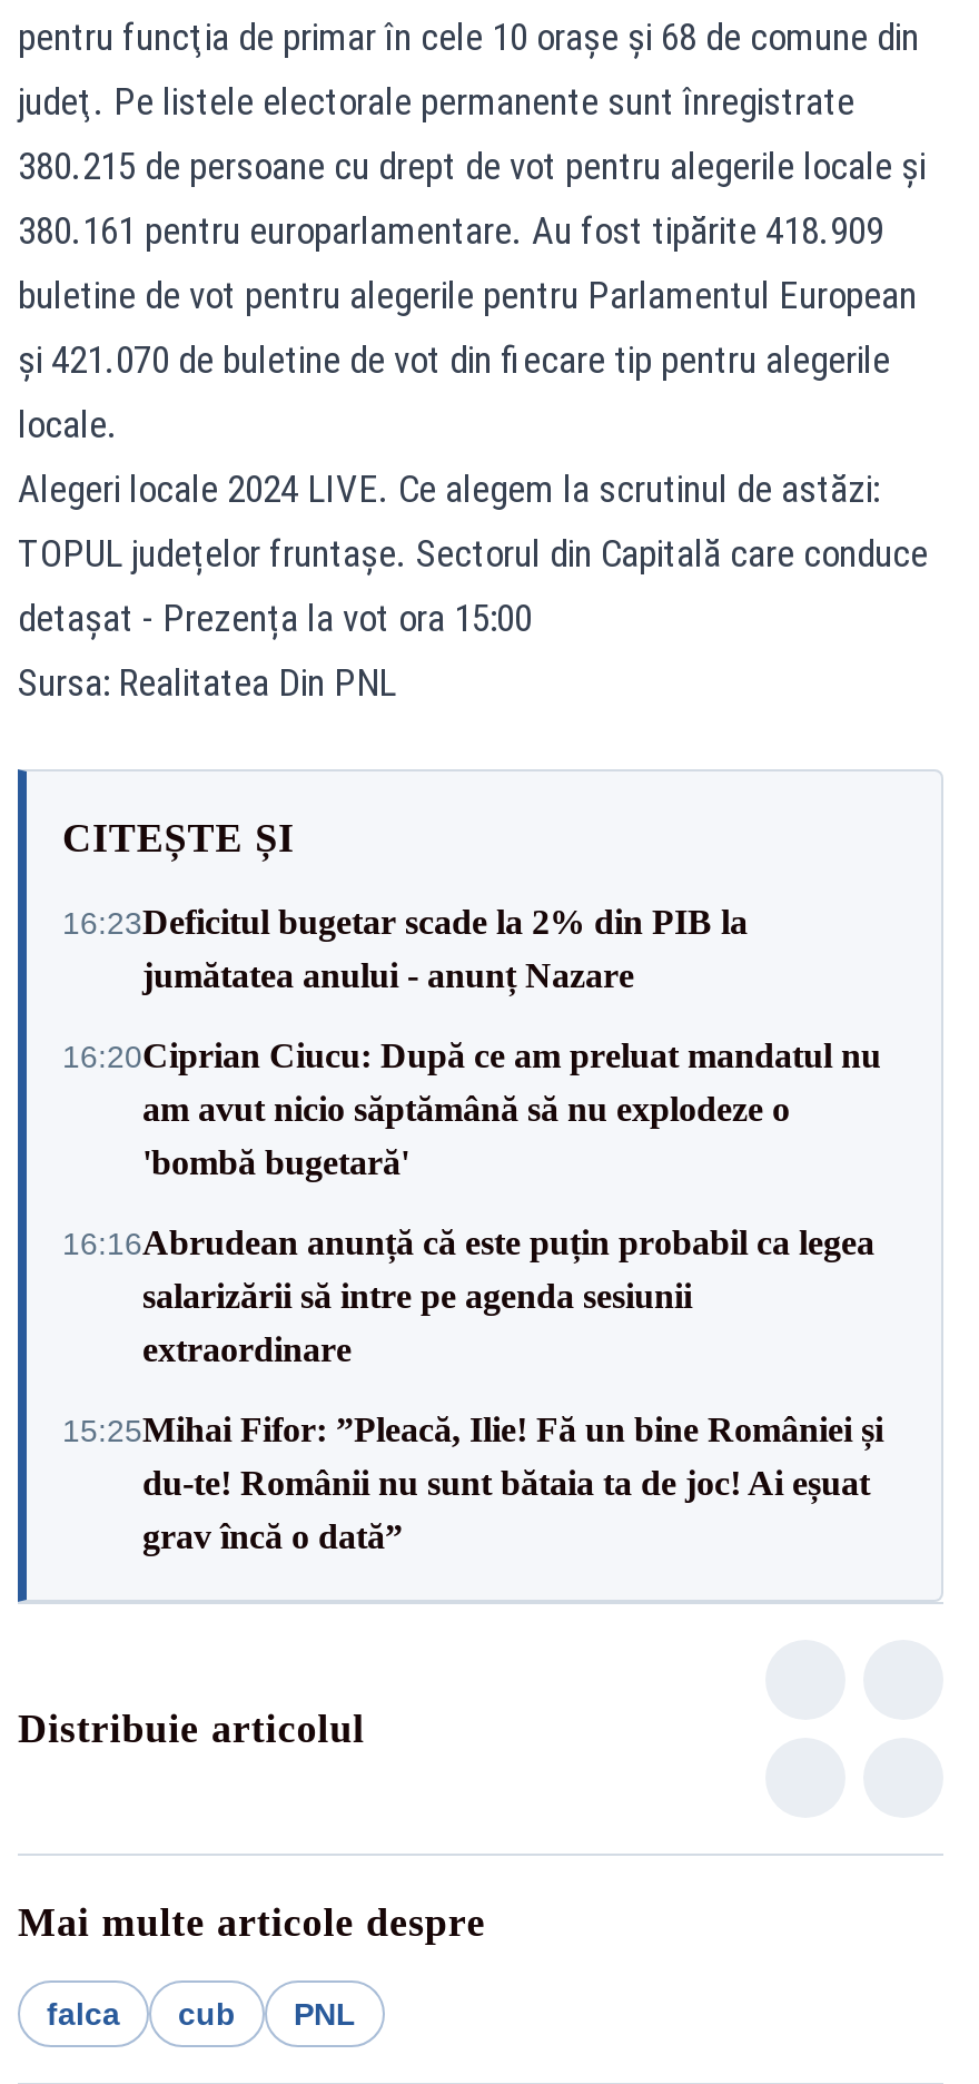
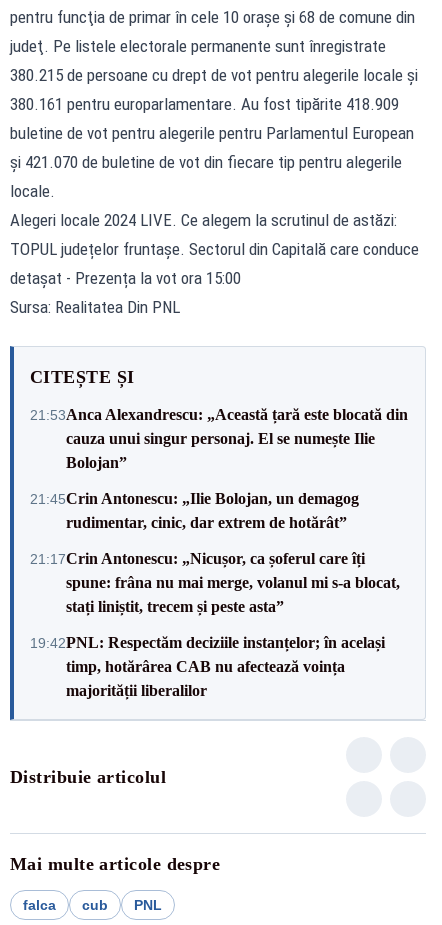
[62,903,748,994] 16:23Deficitul bugetar scade la 2% din PIB la | jumătatea anului - anunț Nazare -> [30,405,408,470] 21:53Anca Alexandrescu: „Această țară este blocată din | cauza unui singur personaj. El se numește Ilie | Bolojan”
[62,1036,881,1181] 16:20Ciprian Ciucu: După ce am preluat mandatul nu | am avut nicio săptămână să nu explodeze o | 'bombă bugetară' -> [30,489,359,530] 21:45Crin Antonescu: „Ilie Bolojan, un demagog | rudimentar, cinic, dar extrem de hotărât”
[62,1223,874,1368] 16:16Abrudean anunță că este puțin probabil ca legea | salarizării să intre pe agenda sesiunii | extraordinare -> [30,549,400,614] 21:17Crin Antonescu: „Nicușor, ca șoferul care îți | spune: frâna nu mai merge, volanul mi s-a blocat, | stați liniștit, trecem și peste asta”
[62,1410,883,1555] 15:25Mihai Fifor: ”Pleacă, Ilie! Fă un bine României și | du-te! Românii nu sunt bătaia ta de joc! Ai eșuat | grav încă o dată” -> [30,633,385,698] 19:42PNL: Respectăm deciziile instanțelor; în același | timp, hotărârea CAB nu afectează voința | majorității liberalilor

